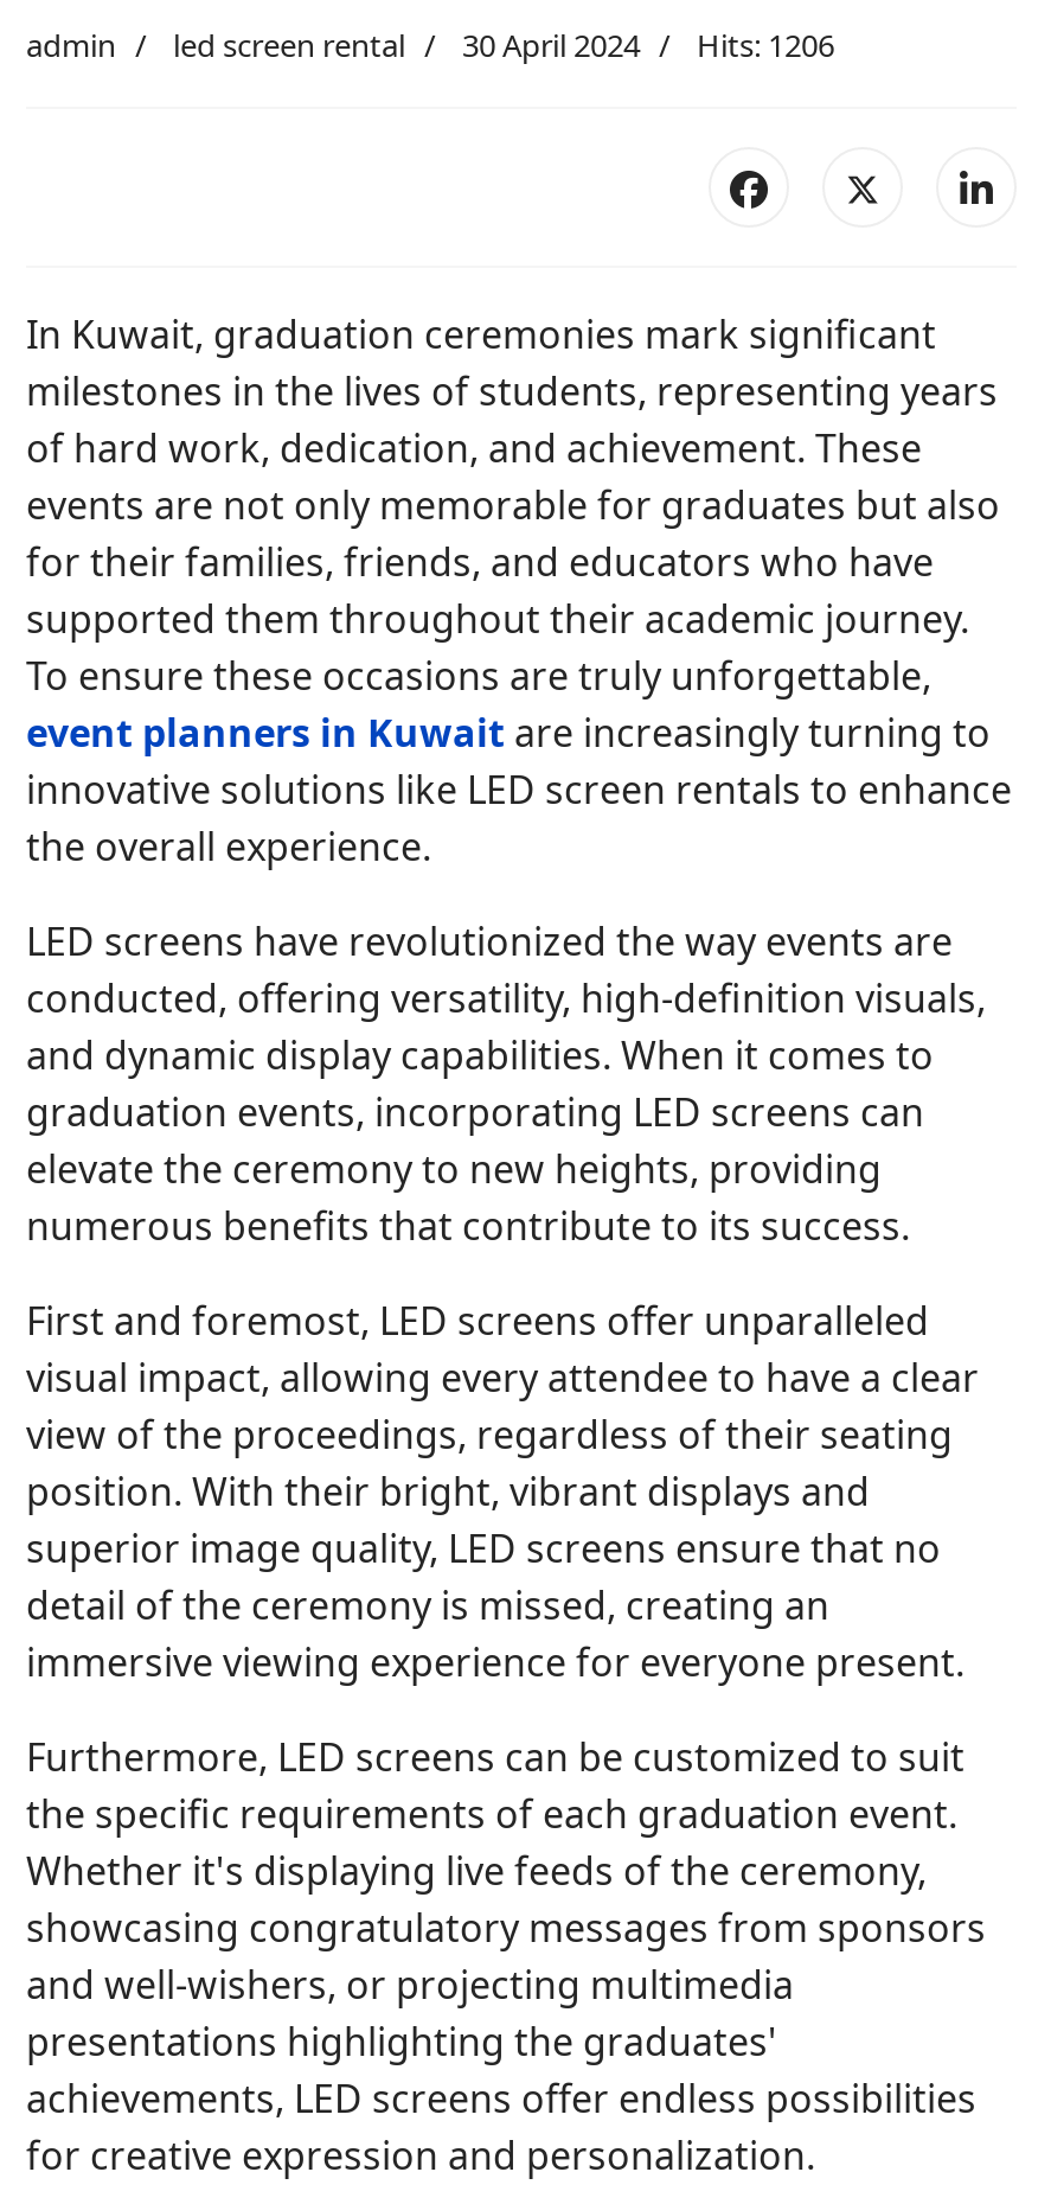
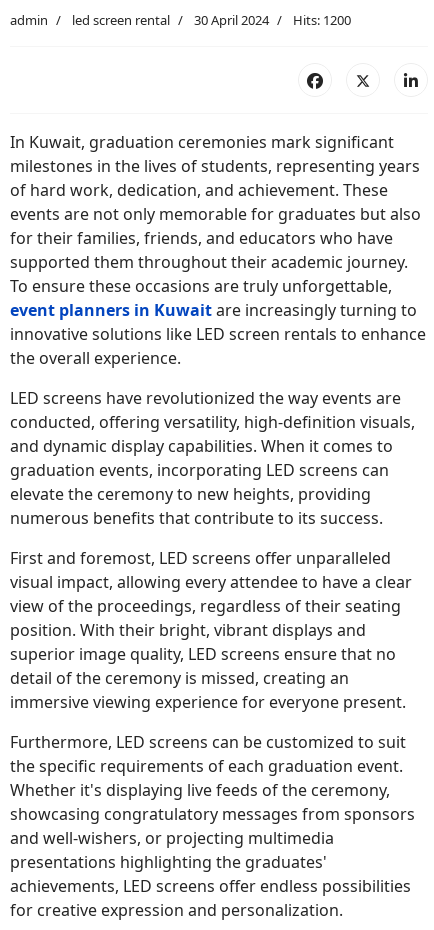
[26,24,834,66] admin led screen rental 30 April 2024 Hits: 1206 -> [10,11,351,29] admin led screen rental 30 April 2024 Hits: 1200

